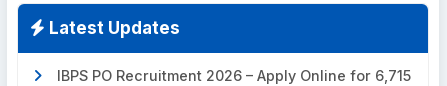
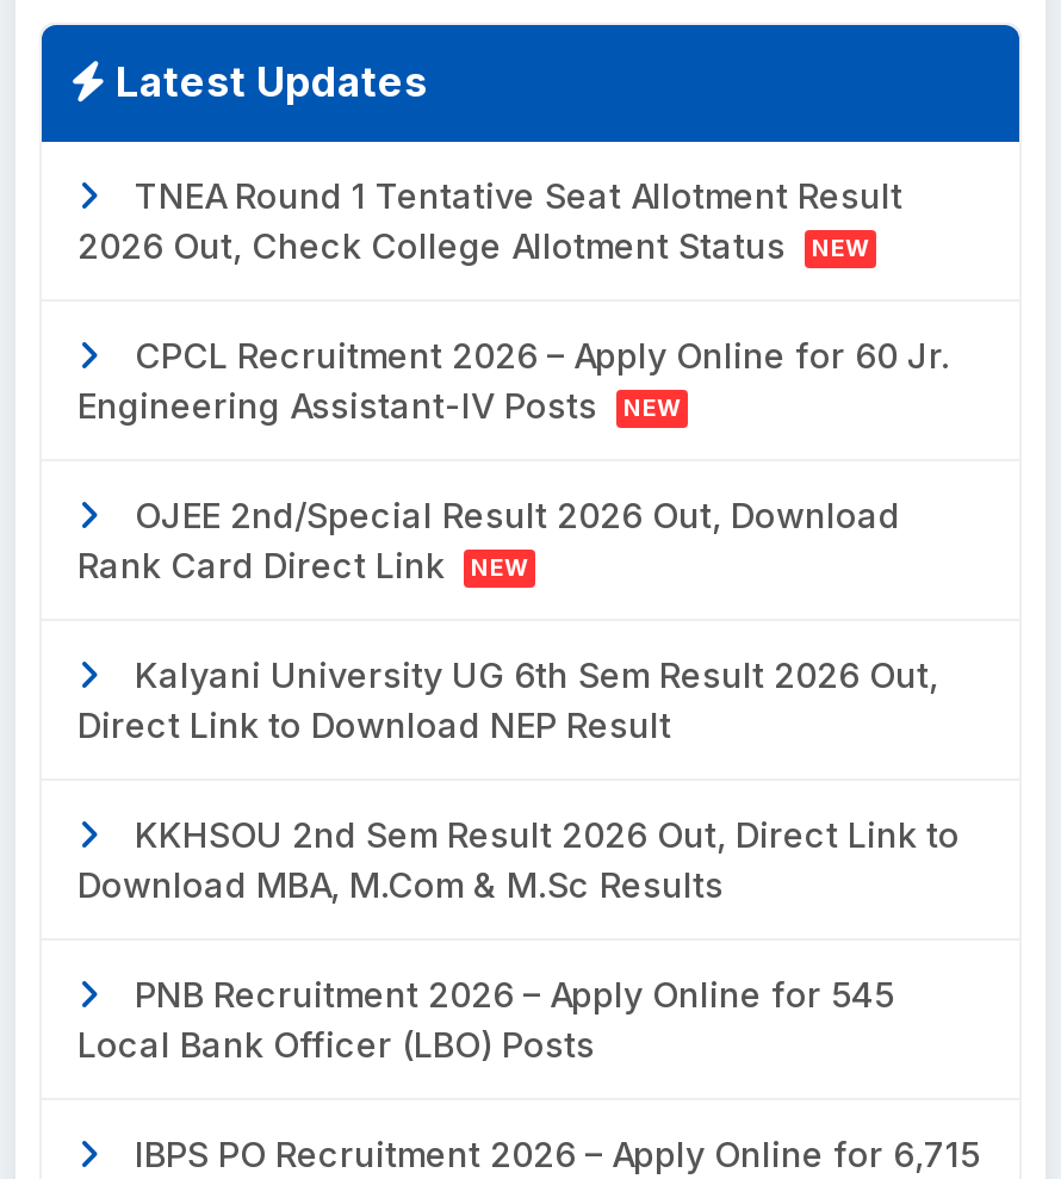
none -> [77,174,960,1063] TNEA Round 1 Tentative Seat Allotment Result | 2026 Out, Check College Allotment Status | NEW | CPCL Recruitment 2026 – Apply Online for 60 Jr. | Engineering Assistant-IV Posts | NEW | OJEE 2nd/Special Result 2026 Out, Download | Rank Card Direct Link | NEW | Kalyani University UG 6th Sem Result 2026 Out, | Direct Link to Download NEP Result | KKHSOU 2nd Sem Result 2026 Out, Direct Link to | Download MBA, M.Com & M.Sc Results | PNB Recruitment 2026 – Apply Online for 545 | Local Bank Officer (LBO) Posts

